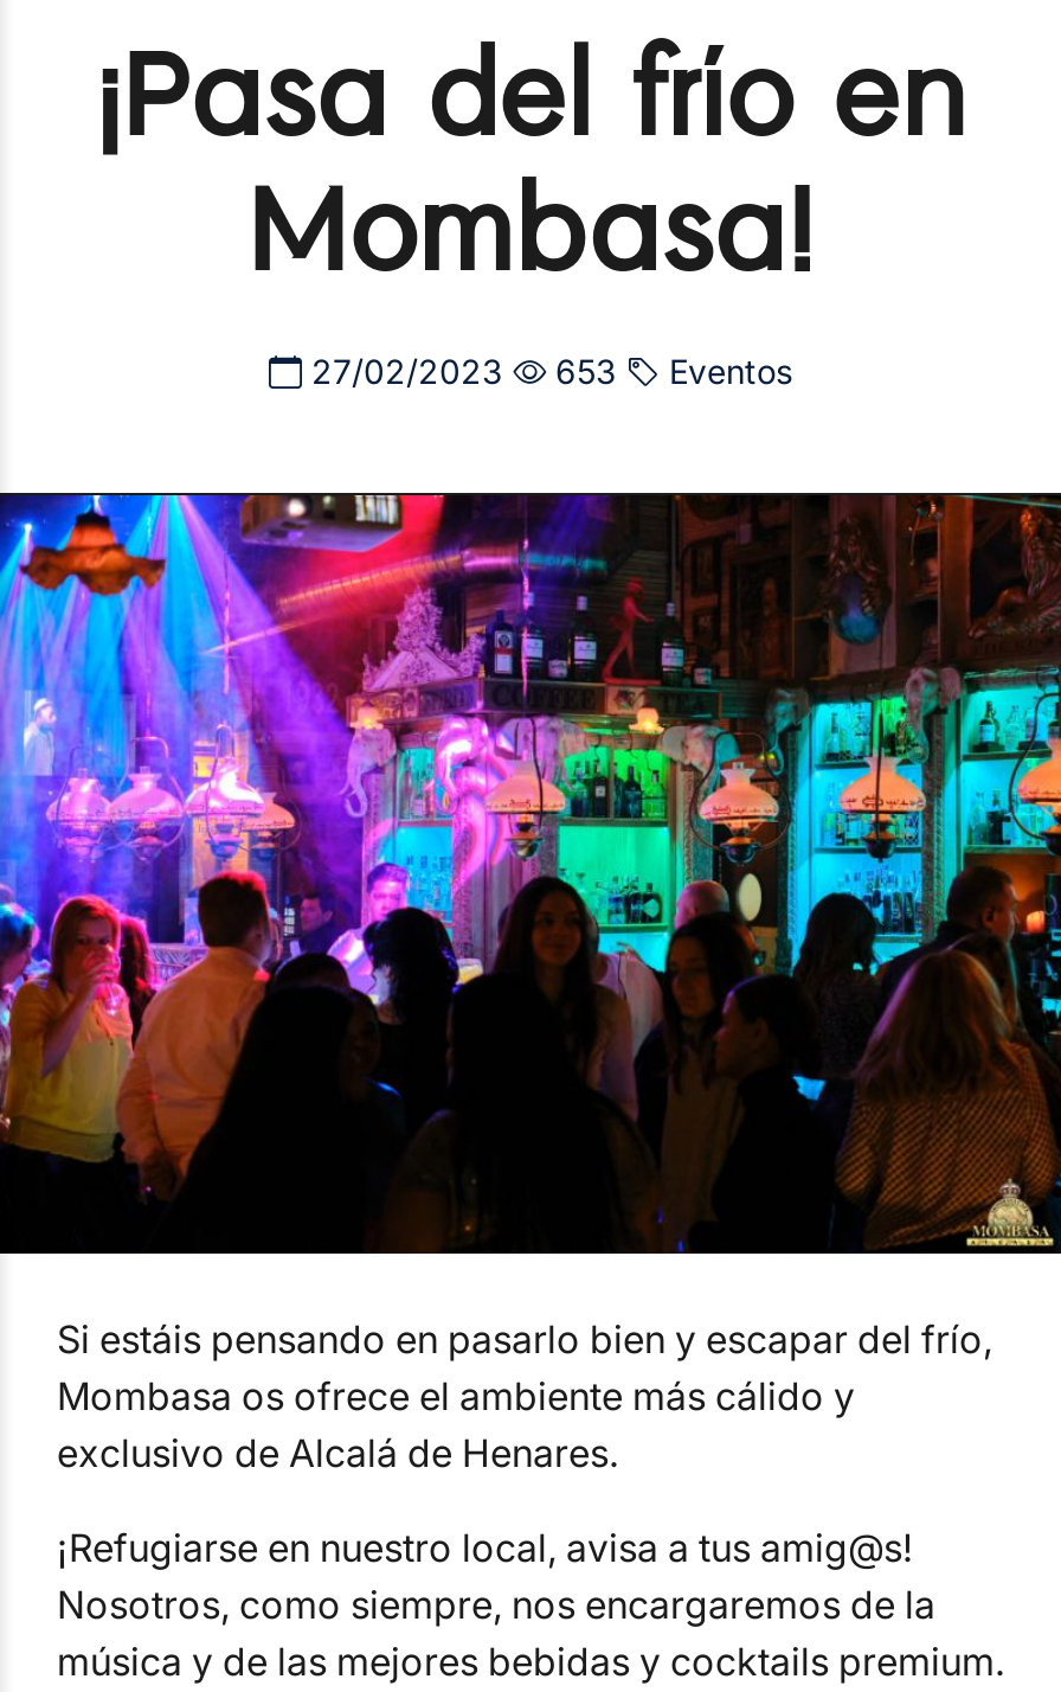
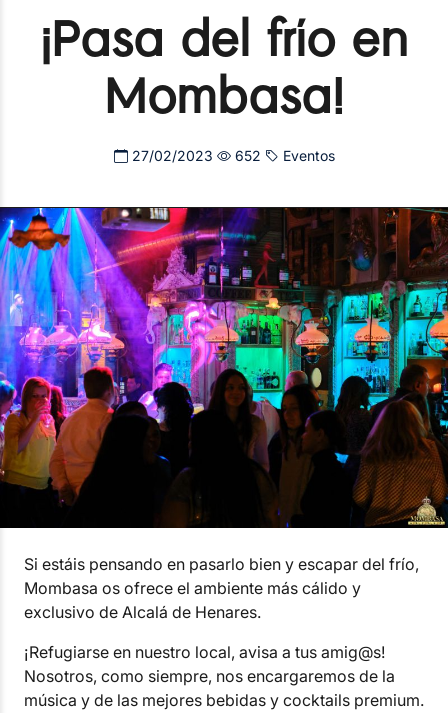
[302,351,792,391] 27/02/2023 653 Eventos -> [127,147,334,164] 27/02/2023 652 Eventos

